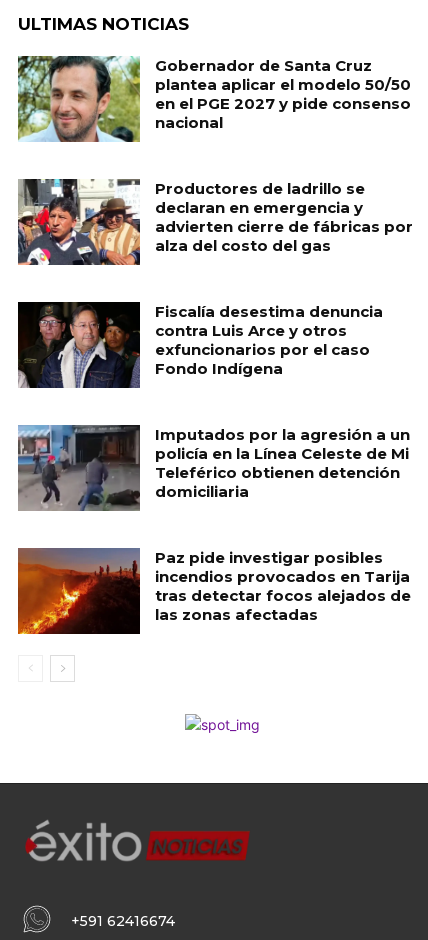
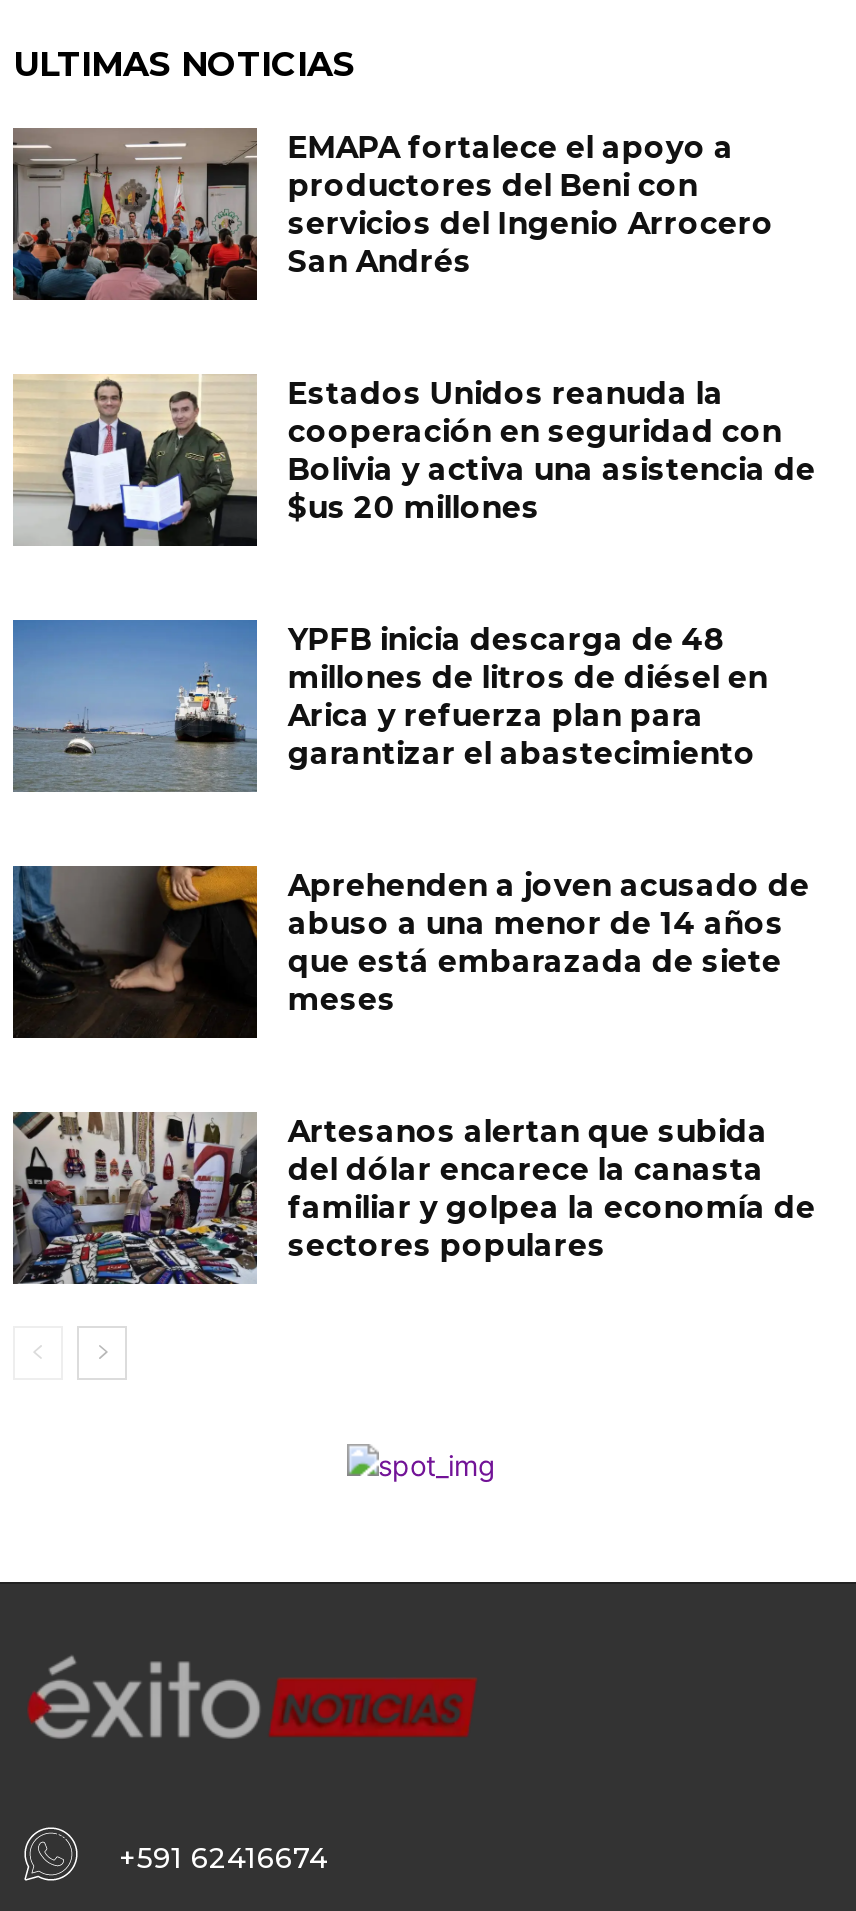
[17,55,411,143] [image] | Gobernador de Santa Cruz | plantea aplicar el modelo 50/50 | en el PGE 2027 y pide consenso | nacional -> [11,126,774,302] [image] | EMAPA fortalece el apoyo a | productores del Beni con | servicios del Ingenio Arrocero | San Andrés
[18,178,413,266] [image] | Productores de ladrillo se | declaran en emergencia y | advierten cierre de fábricas por | alza del costo del gas -> [13,374,816,548] [image] | Estados Unidos reanuda la | cooperación en seguridad con | Bolivia y activa una asistencia de | $us 20 millones
[17,301,383,388] [image] | Fiscalía desestima denuncia | contra Luis Arce y otros | exfuncionarios por el caso | Fondo Indígena -> [11,618,768,792] [image] | YPFB inicia descarga de 48 | millones de litros de diésel en | Arica y refuerza plan para | garantizar el abastecimiento
[17,424,410,512] [image] | Imputados por la agresión a un | policía en la Línea Celeste de Mi | Teleférico obtienen detención | domiciliaria -> [11,864,810,1038] [image] | Aprehenden a joven acusado de | abuso a una menor de 14 años | que está embarazada de siete | meses
[17,547,411,635] [image] | Paz pide investigar posibles | incendios provocados en Tarija | tras detectar focos alejados de | las zonas afectadas -> [11,1110,816,1286] [image] | Artesanos alertan que subida | del dólar encarece la canasta | familiar y golpea la economía de | sectores populares

